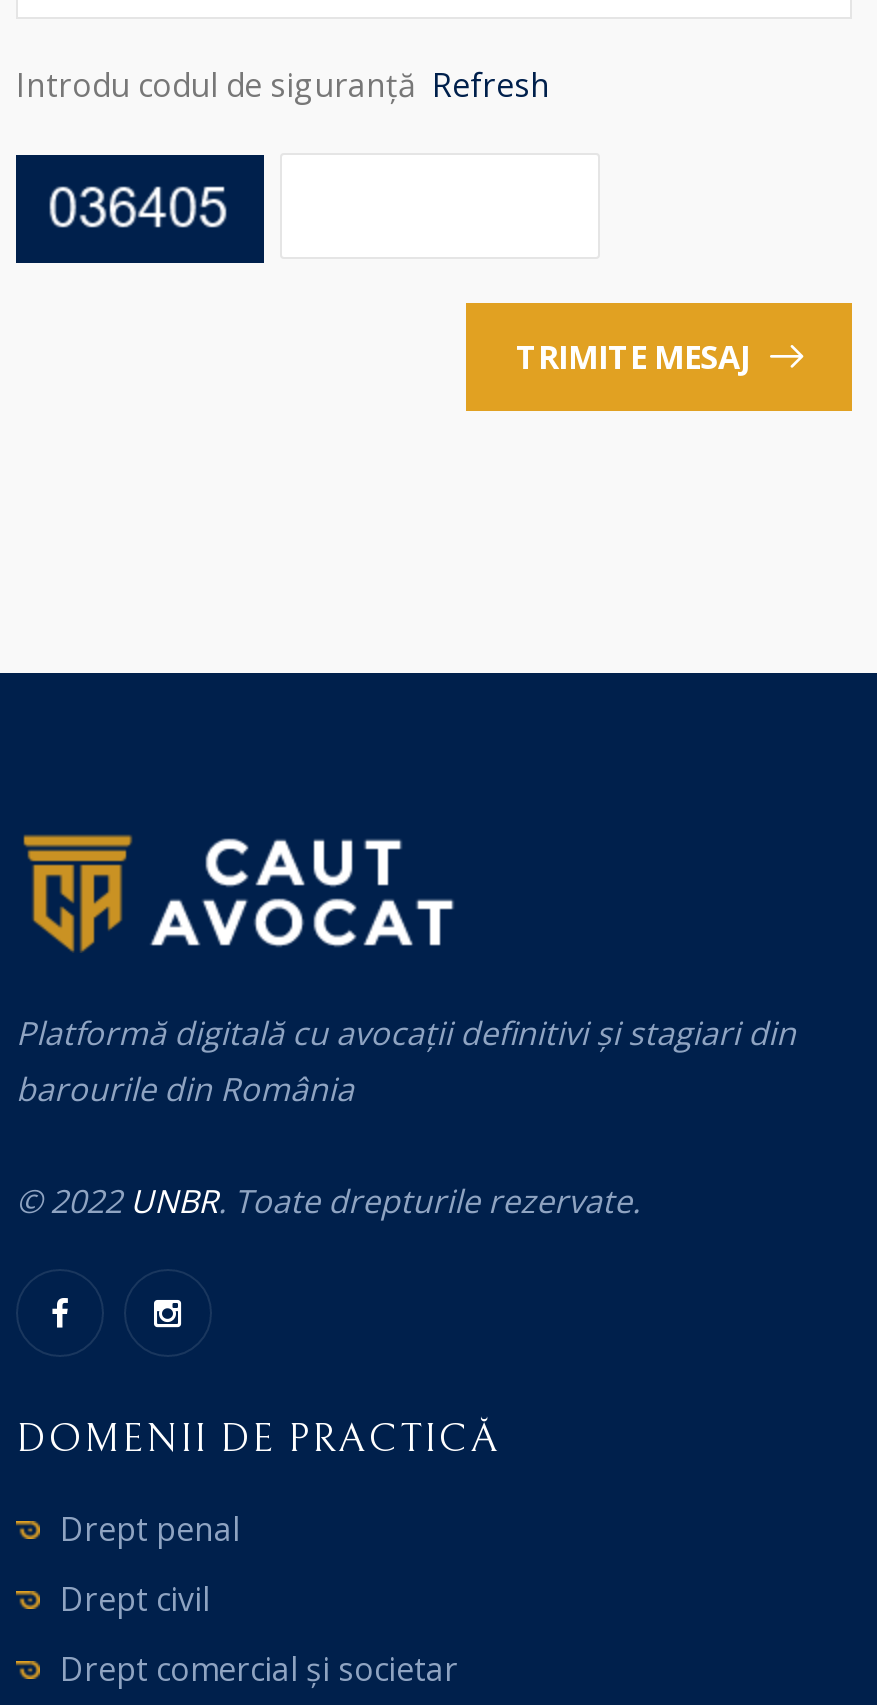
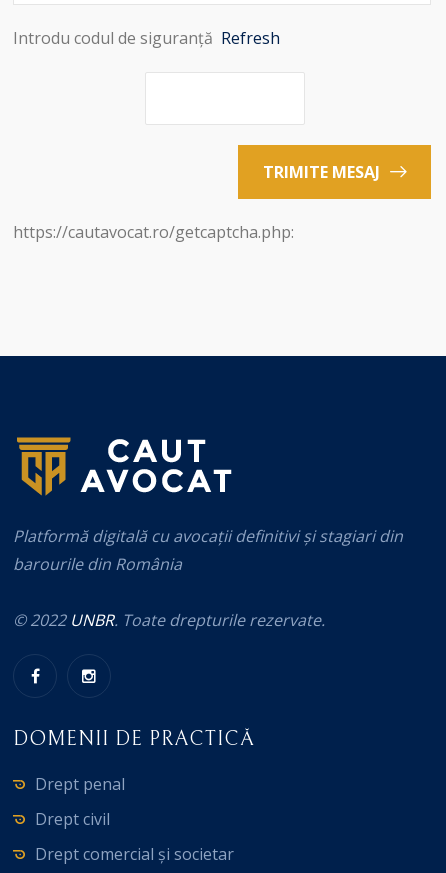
[14,152,266,266] [image] -> none
none -> [13,221,294,243] https://cautavocat.ro/getcaptcha.php:

